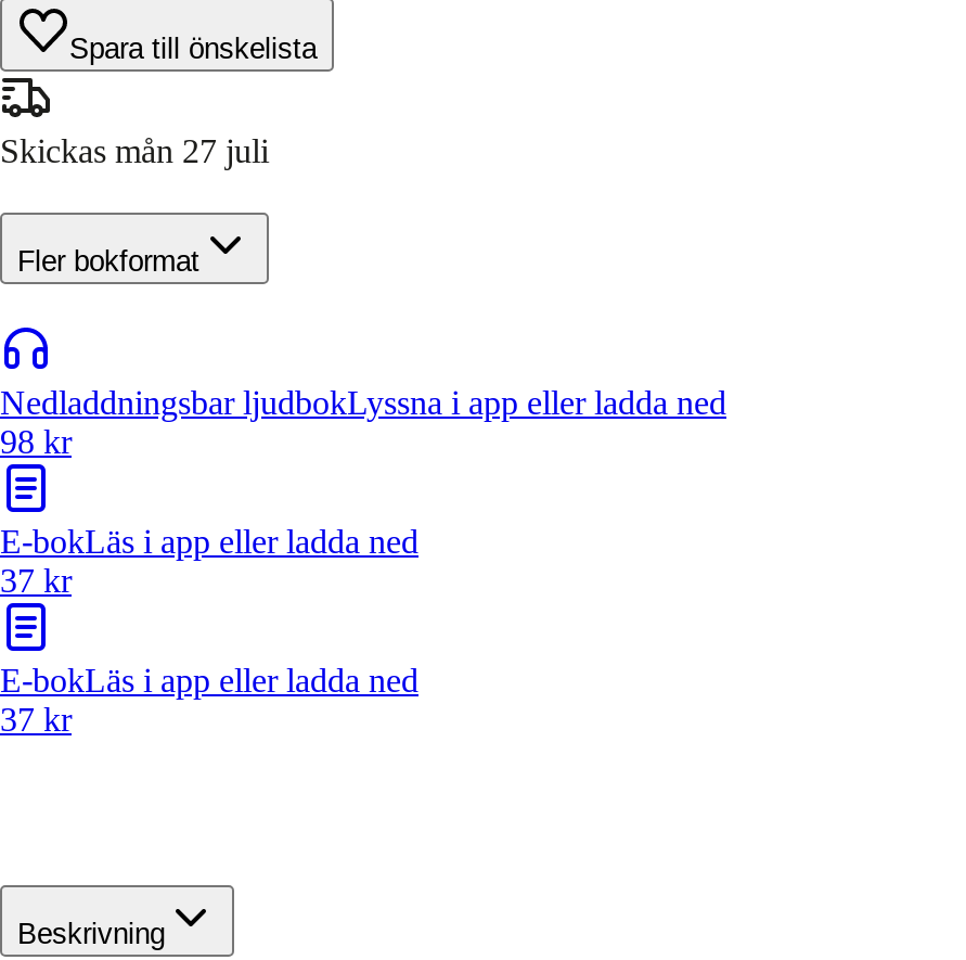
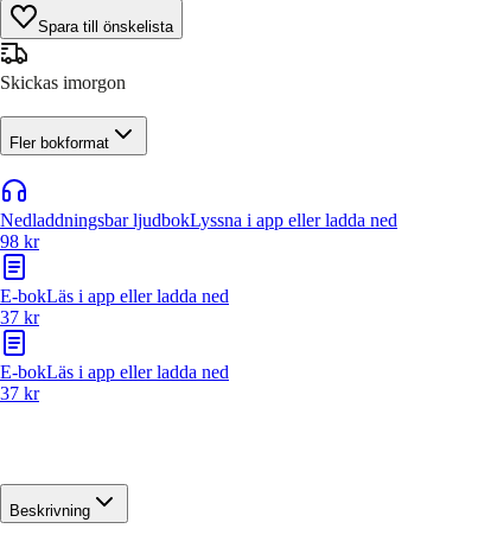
[0,132,269,169] Skickas mån 27 juli -> [0,72,126,92] Skickas imorgon

